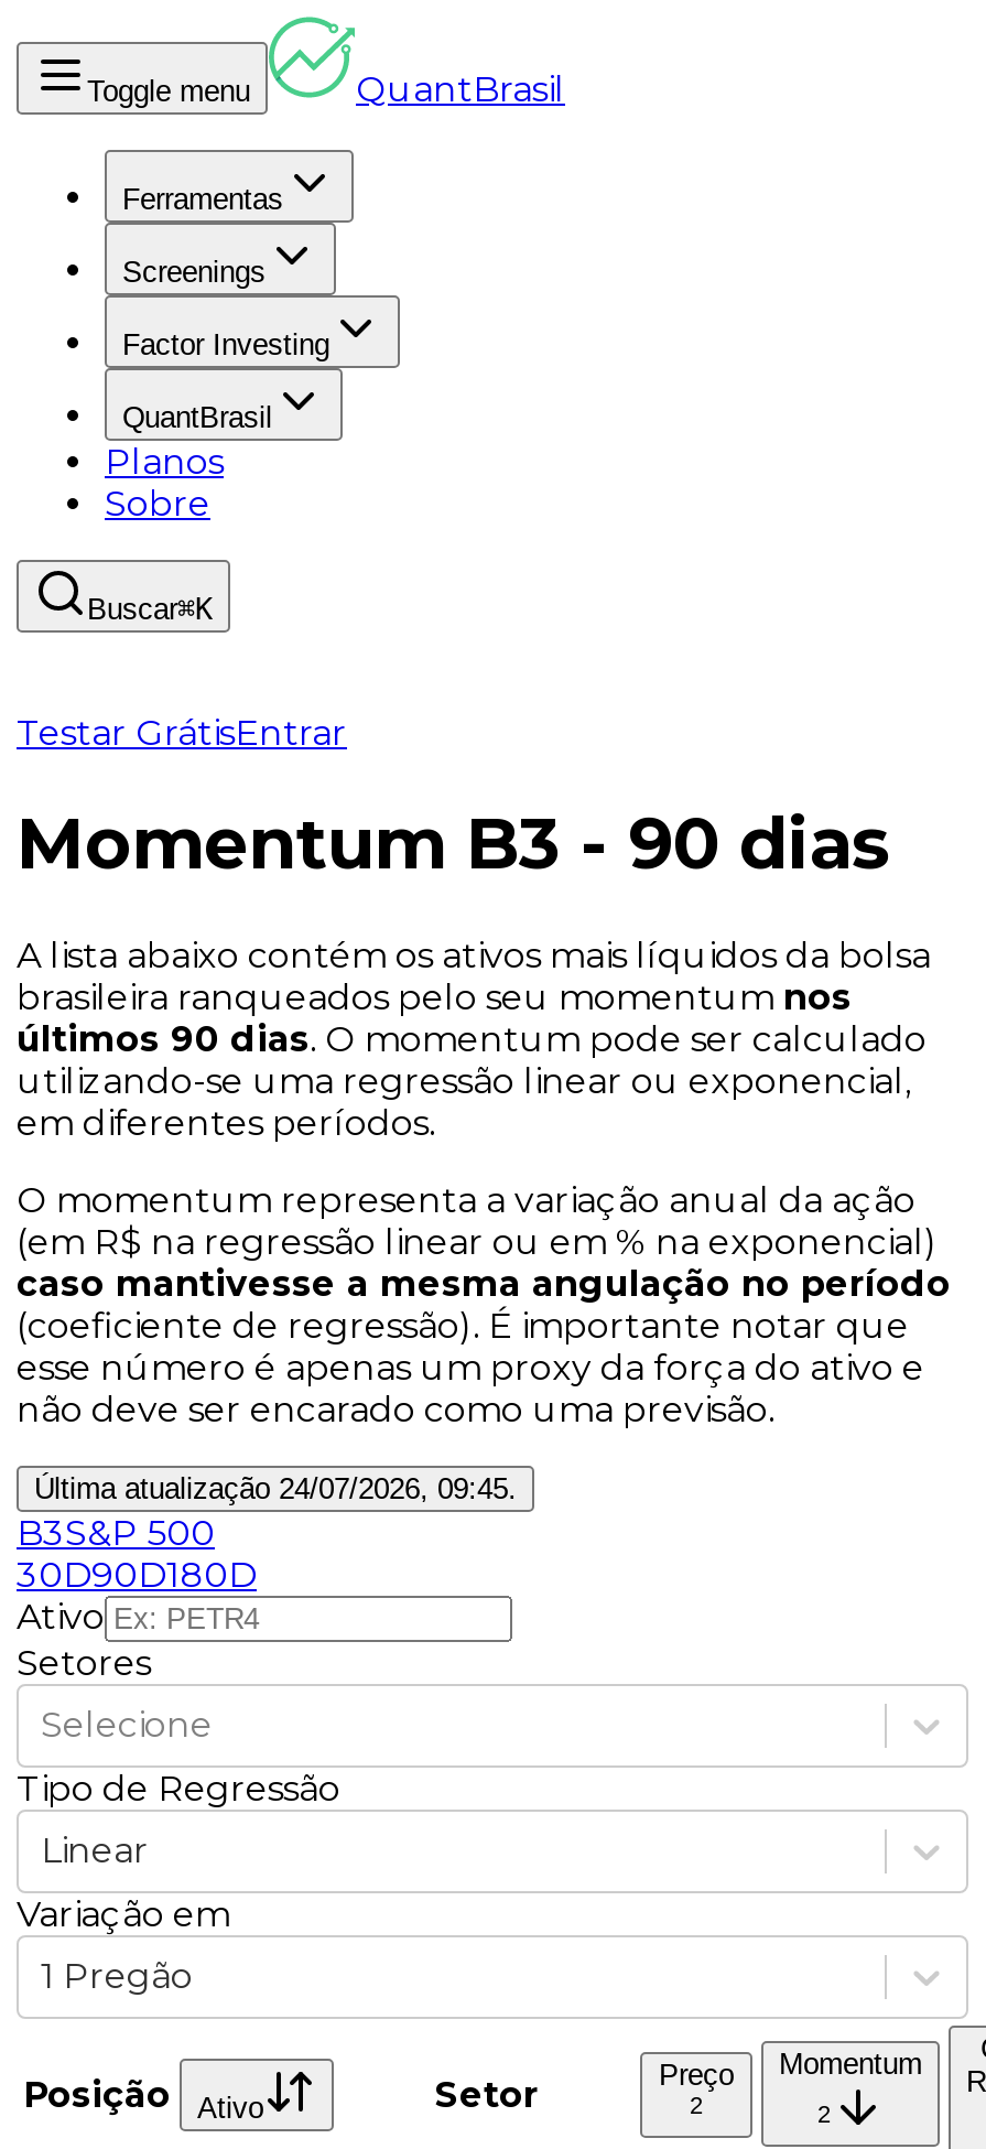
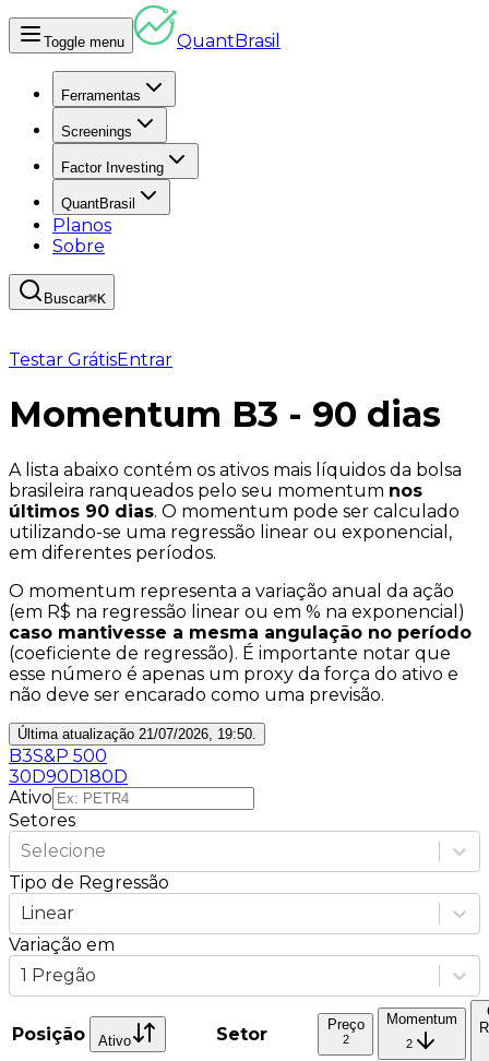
[34,1472,517,1505] Última atualização 24/07/2026, 09:45. -> [17,726,257,742] Última atualização 21/07/2026, 19:50.

